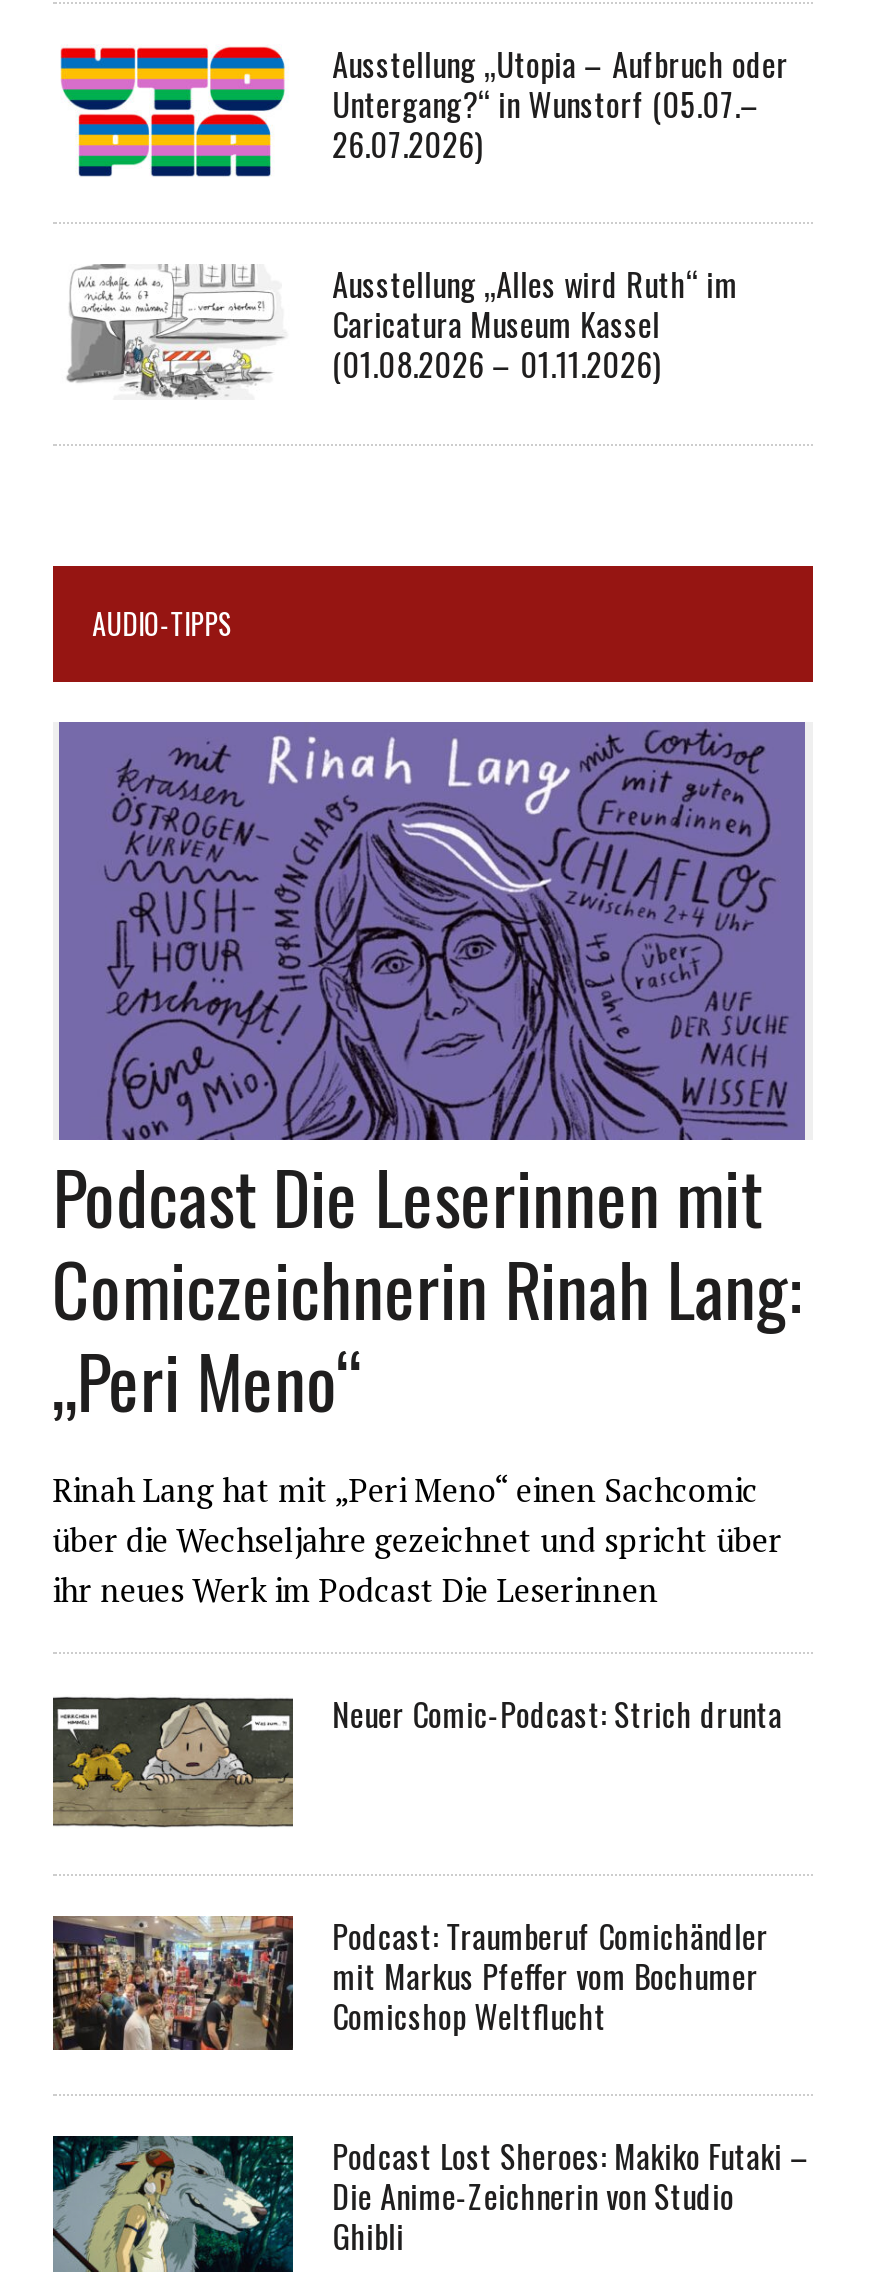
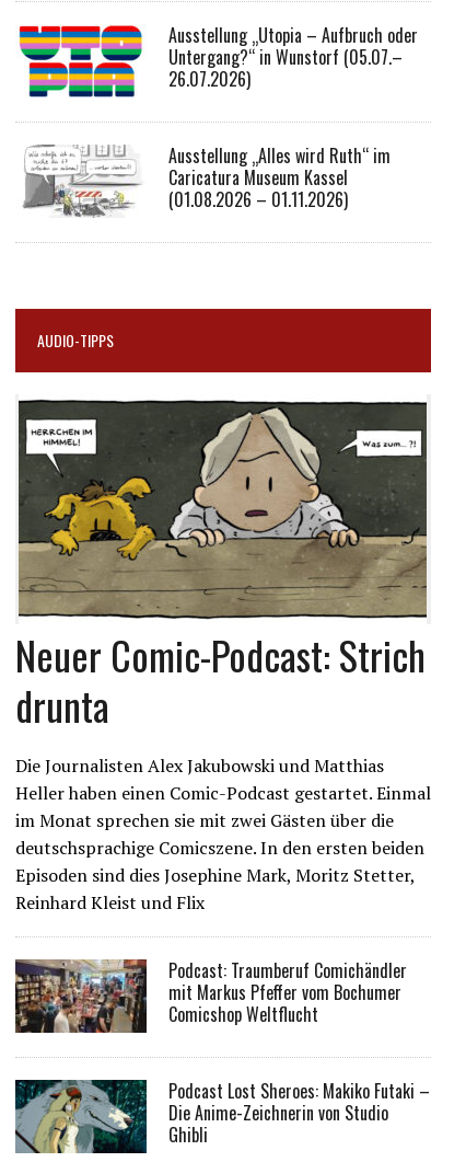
[57,720,807,1130] [image] -> [18,394,428,578] [image]
[52,1143,802,1739] Podcast Die Leserinnen mit | Comiczeichnerin Rinah Lang: | „Peri Meno“ | Rinah Lang hat mit „Peri Meno“ einen Sachcomic | über die Wechseljahre gezeichnet und spricht über | ihr neues Werk im Podcast Die Leserinnen | Neuer Comic-Podcast: Strich drunta -> [15,626,431,915] Neuer Comic-Podcast: Strich | drunta | Die Journalisten Alex Jakubowski und Matthias | Heller haben einen Comic-Podcast gestartet. Einmal | im Monat sprechen sie mit zwei Gästen über die | deutschsprachige Comicszene. In den ersten beiden | Episoden sind dies Josephine Mark, Moritz Stetter, | Reinhard Kleist und Flix

